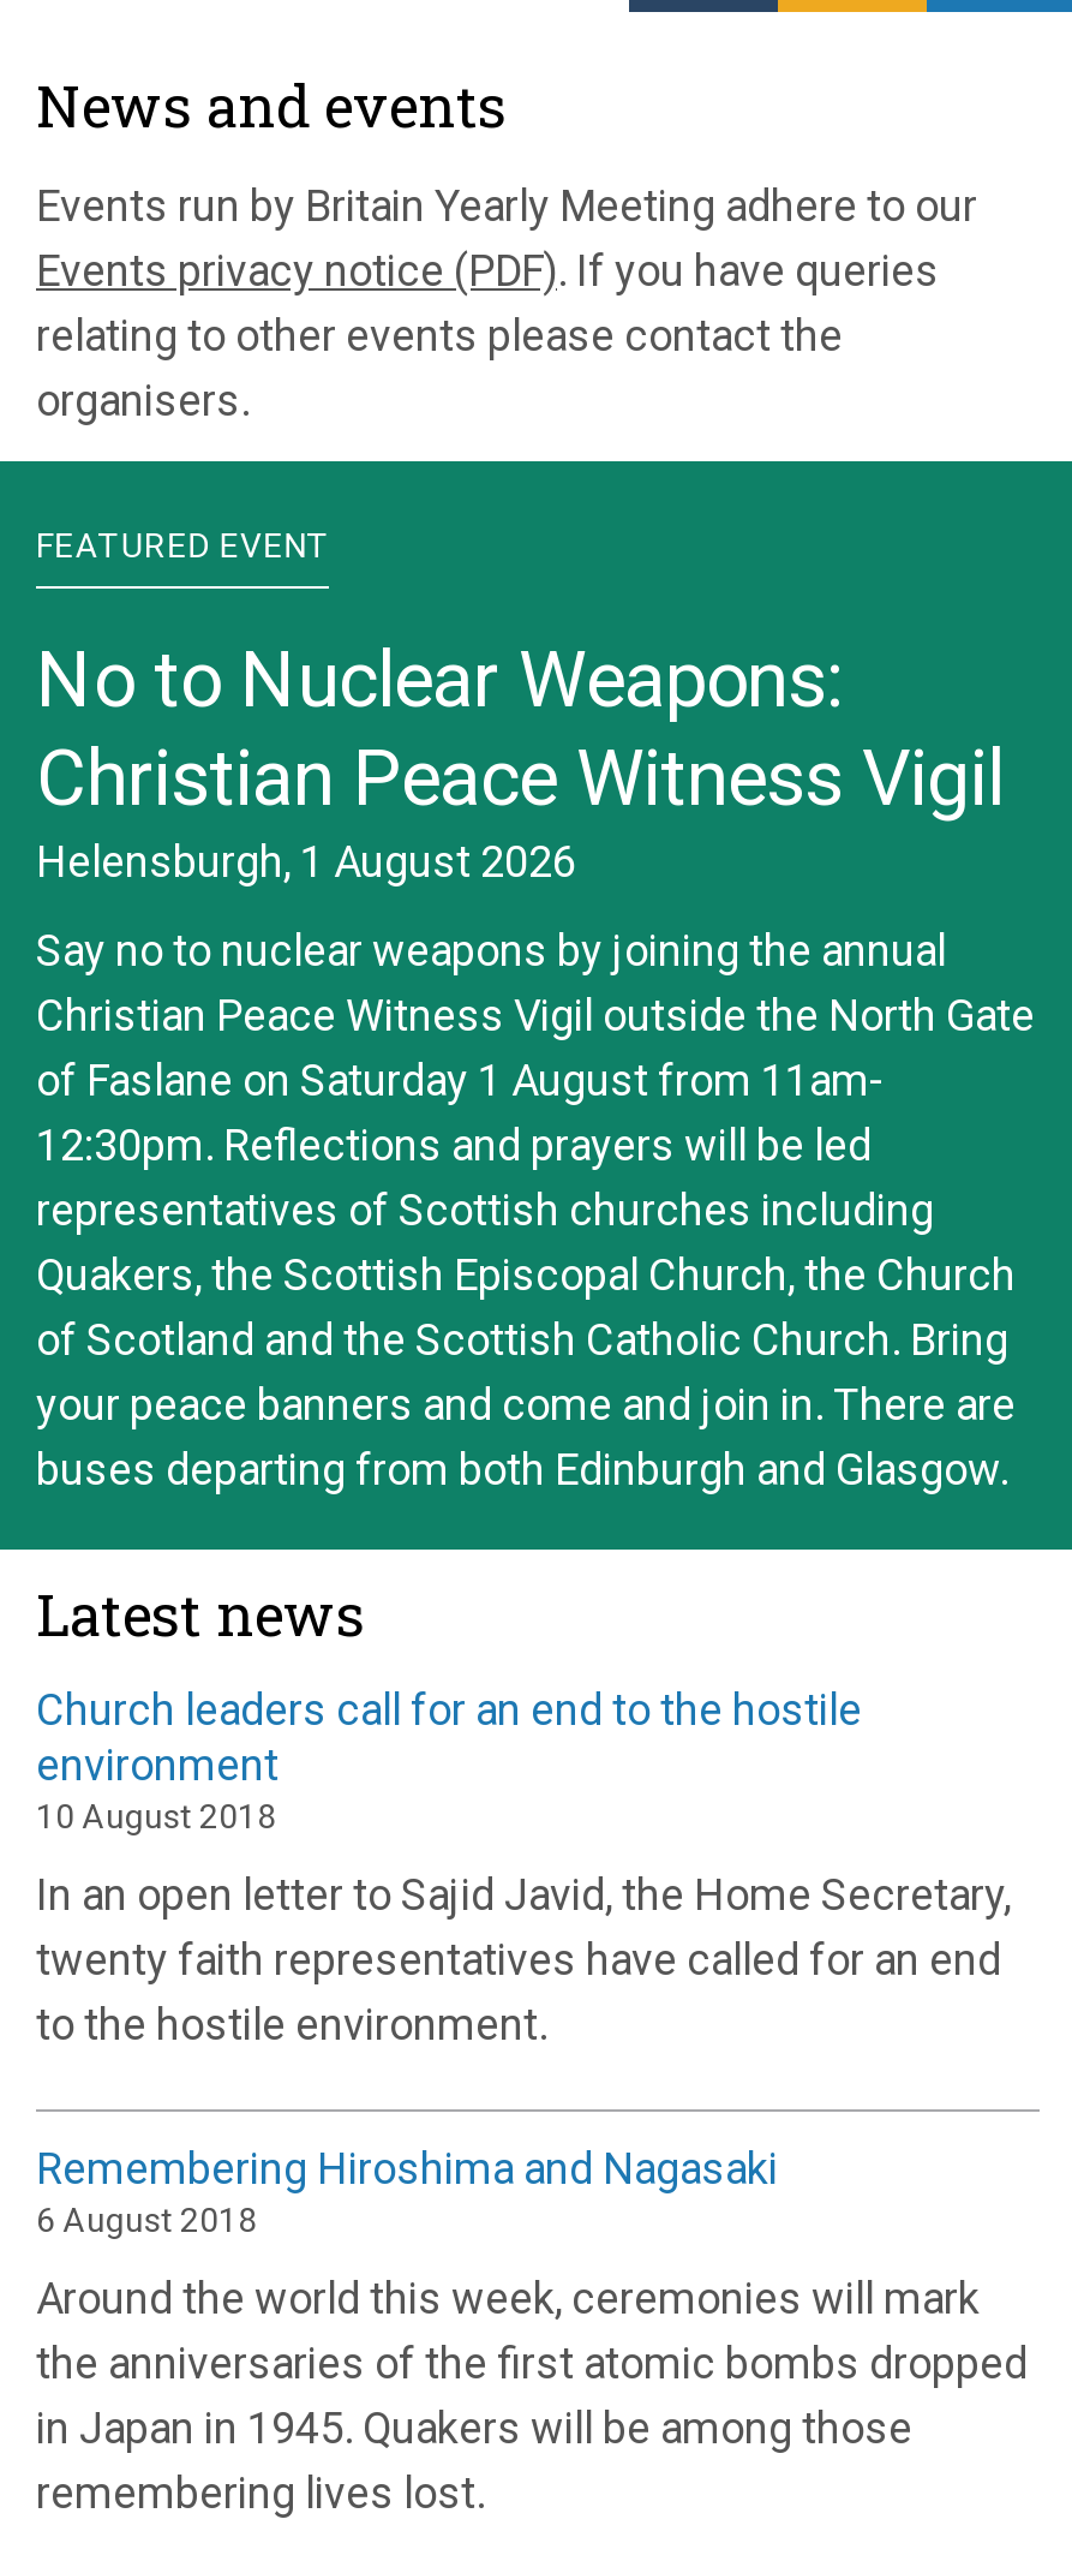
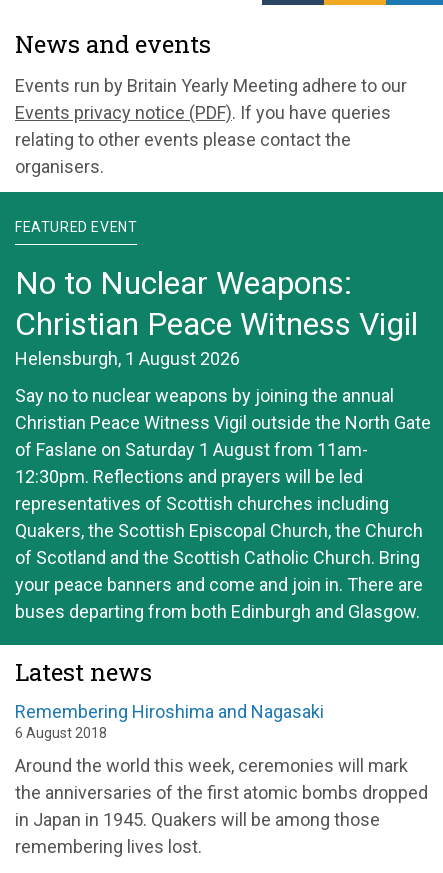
[36,1684,1011,2049] Church leaders call for an end to the hostile | environment | 10 August 2018 | In an open letter to Sajid Javid, the Home Secretary, | twenty faith representatives have called for an end | to the hostile environment. -> none

